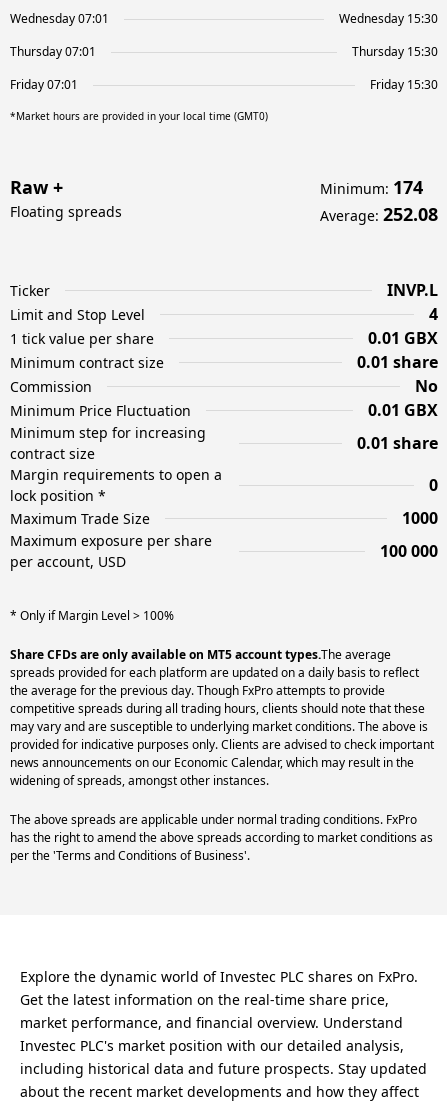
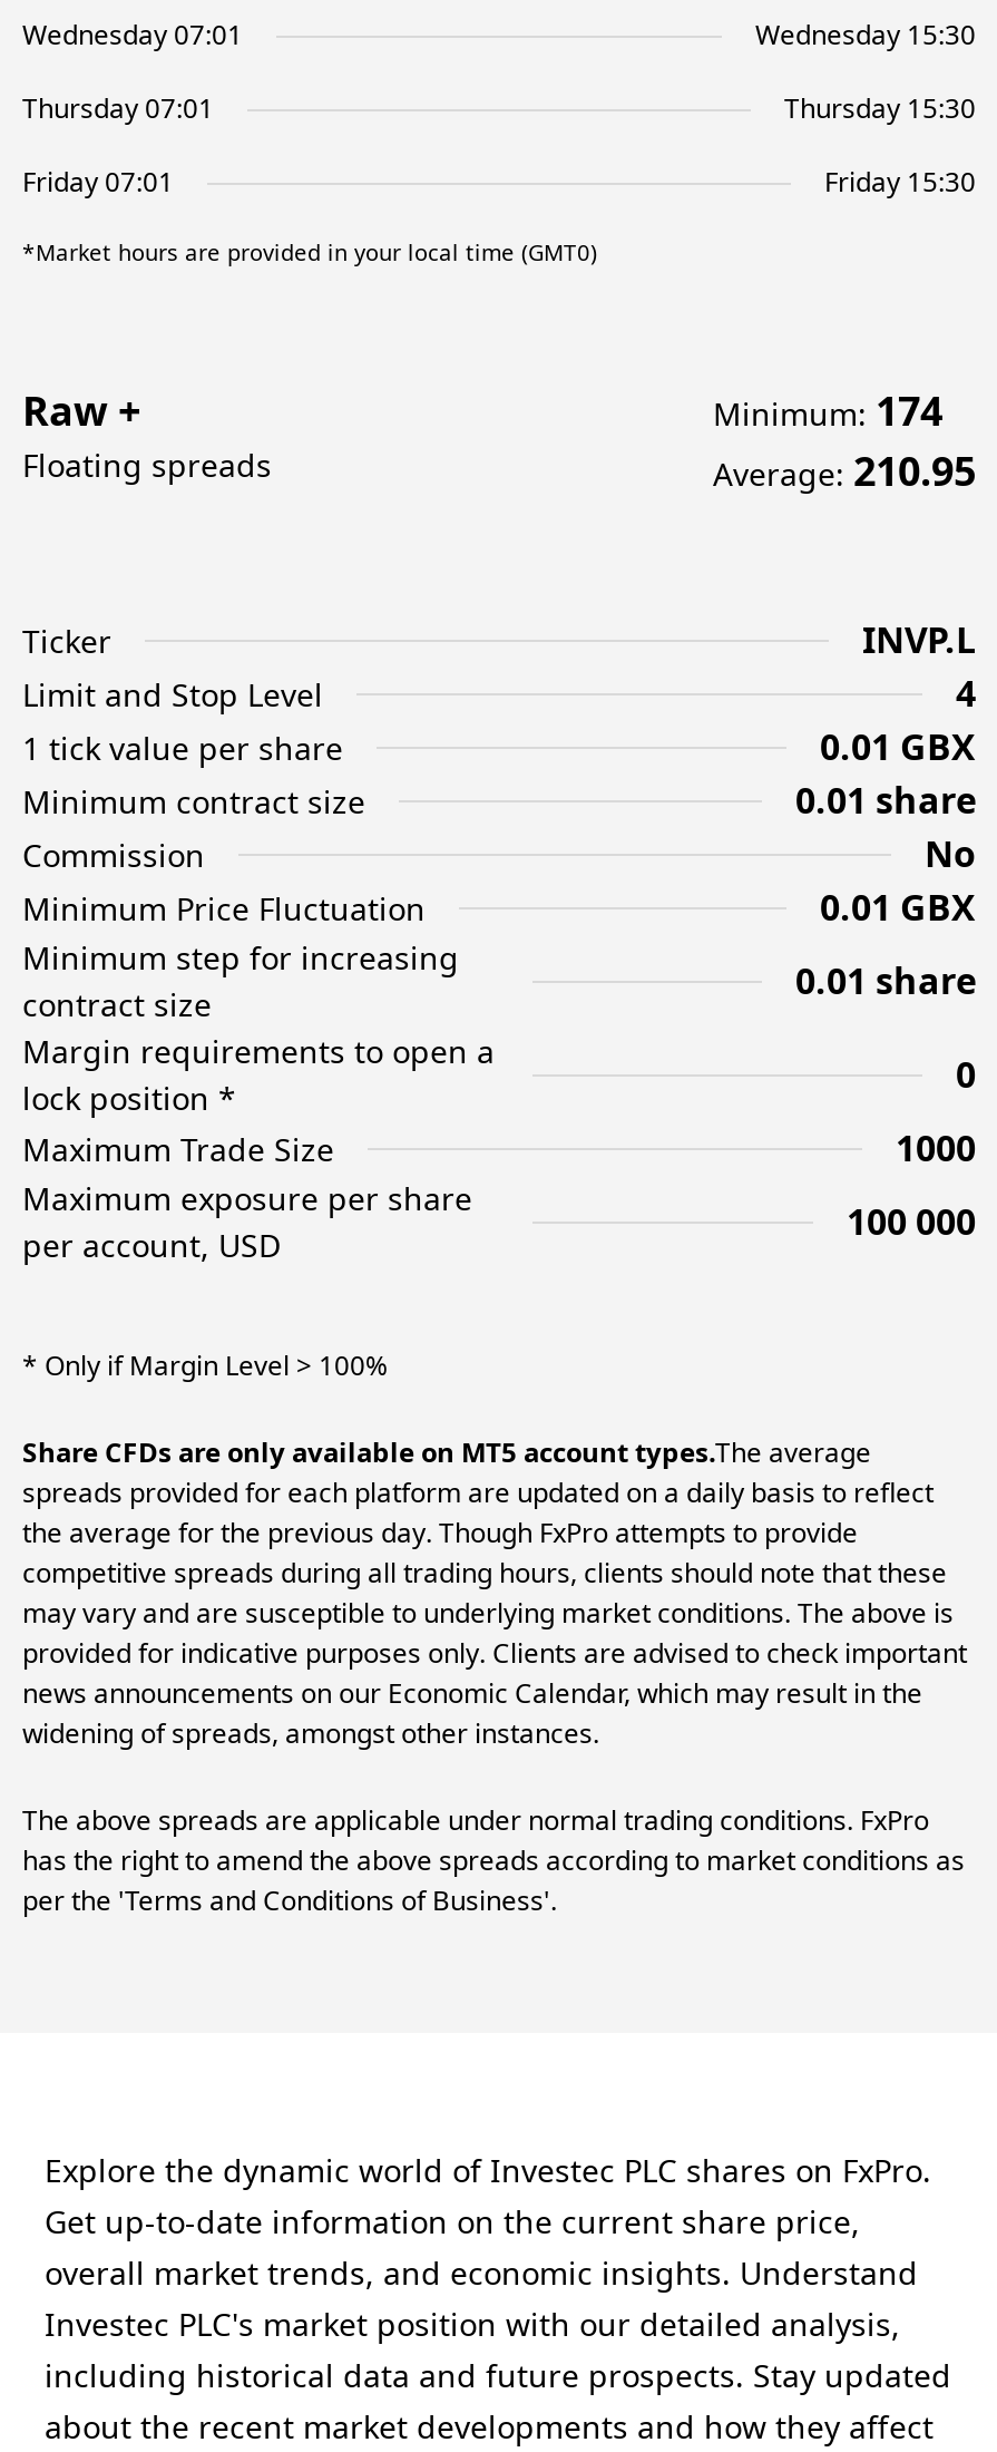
[320,202,438,226] Average: 252.08 -> [713,444,976,497] Average: 210.95
[20,990,403,1032] Get the latest information on the real-time share price, | market performance, and financial overview. Understand -> [45,2200,918,2294] Get up-to-date information on the current share price, | overall market trends, and economic insights. Understand

